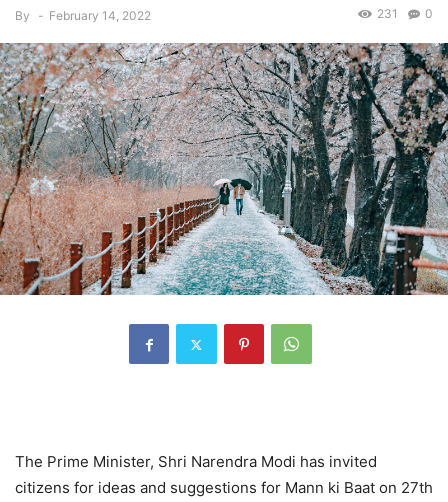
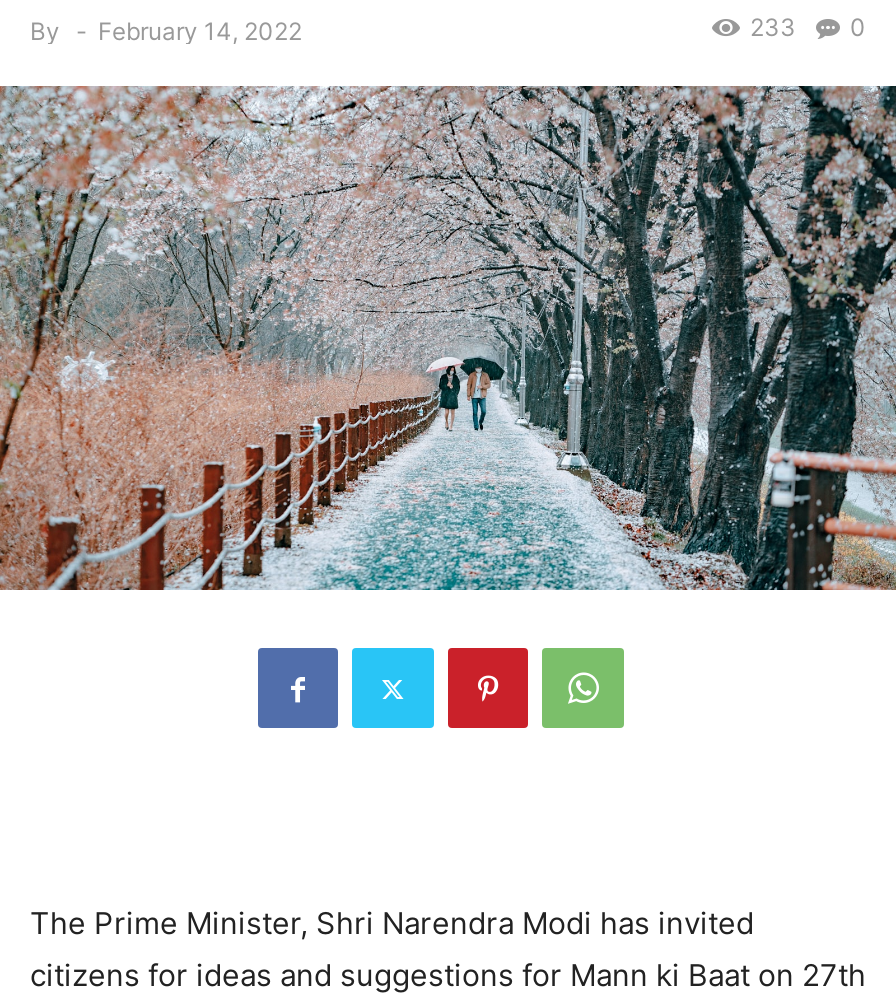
[377,6,433,21] 231 0 -> [750,12,866,42] 233 0

